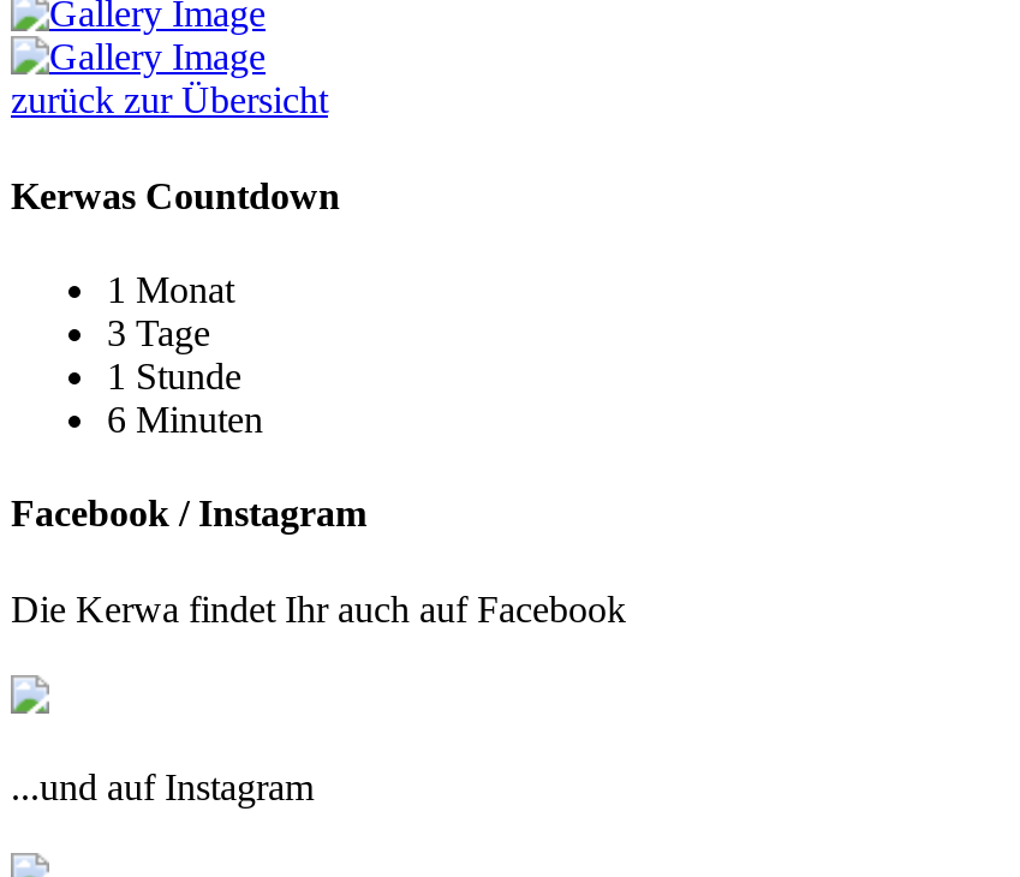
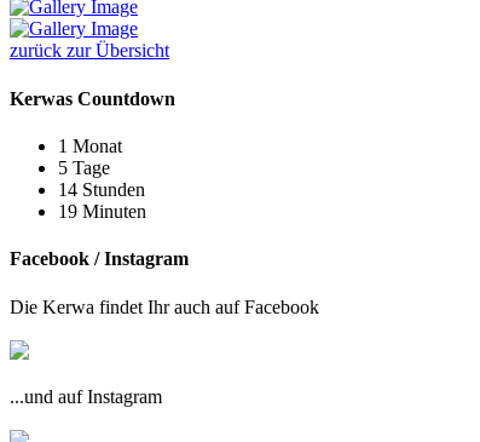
[107,312,263,440] 3 Tage | 1 Stunde | 6 Minuten -> [58,157,146,222] 5 Tage | 14 Stunden | 19 Minuten

